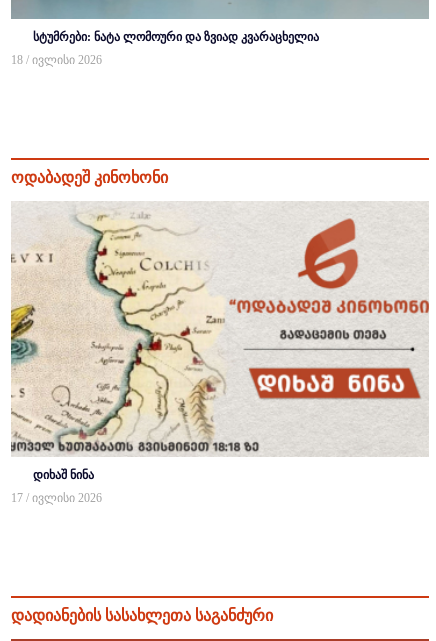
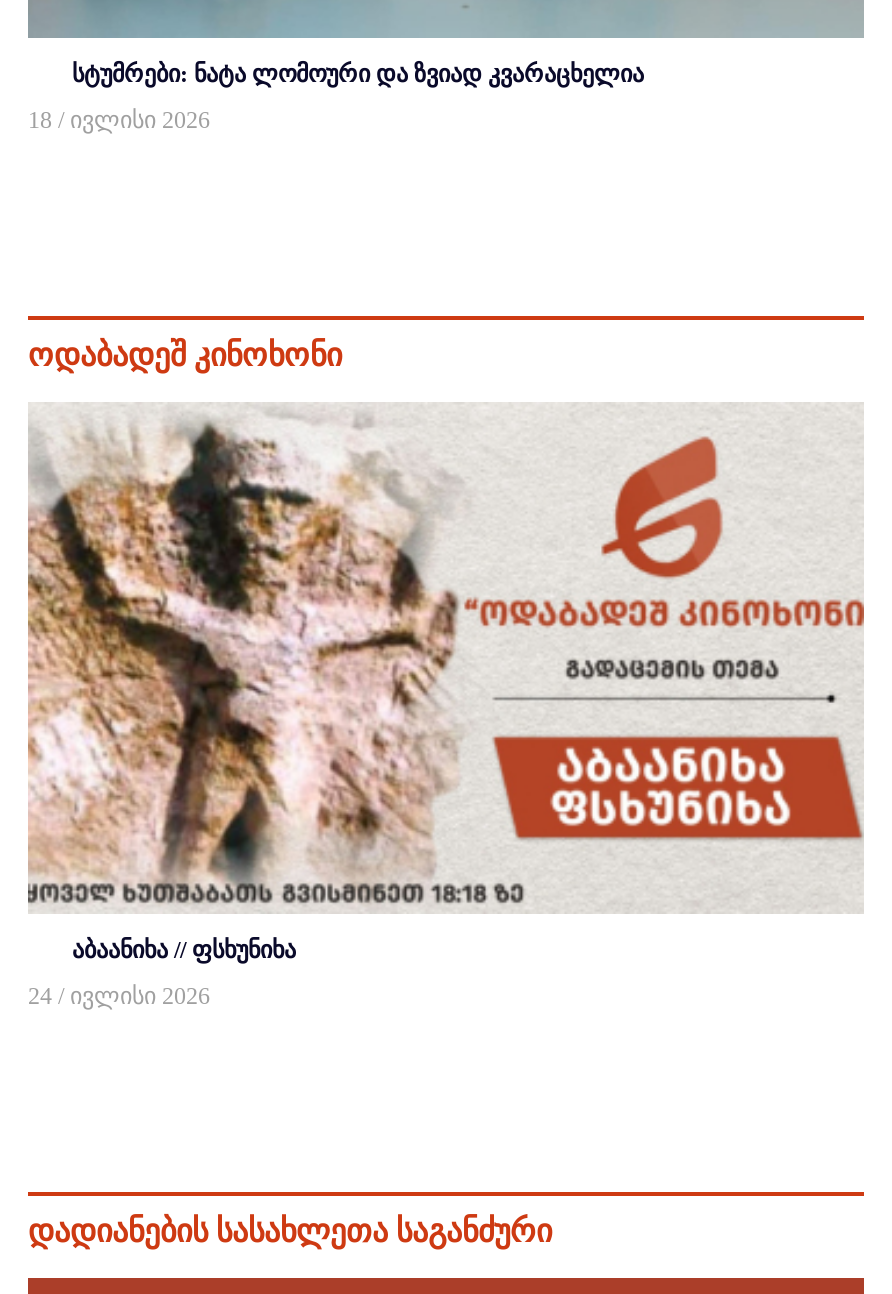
[10,209,226,481] [image] | დიხაშ ნინა -> [28,418,460,963] [image] | აბაანიხა // ფსხუნიხა
[244,368,427,420] [image] -> [492,734,862,840] [image]
[11,490,102,504] 17 / ივლისი 2026 -> [28,981,210,1009] 24 / ივლისი 2026

